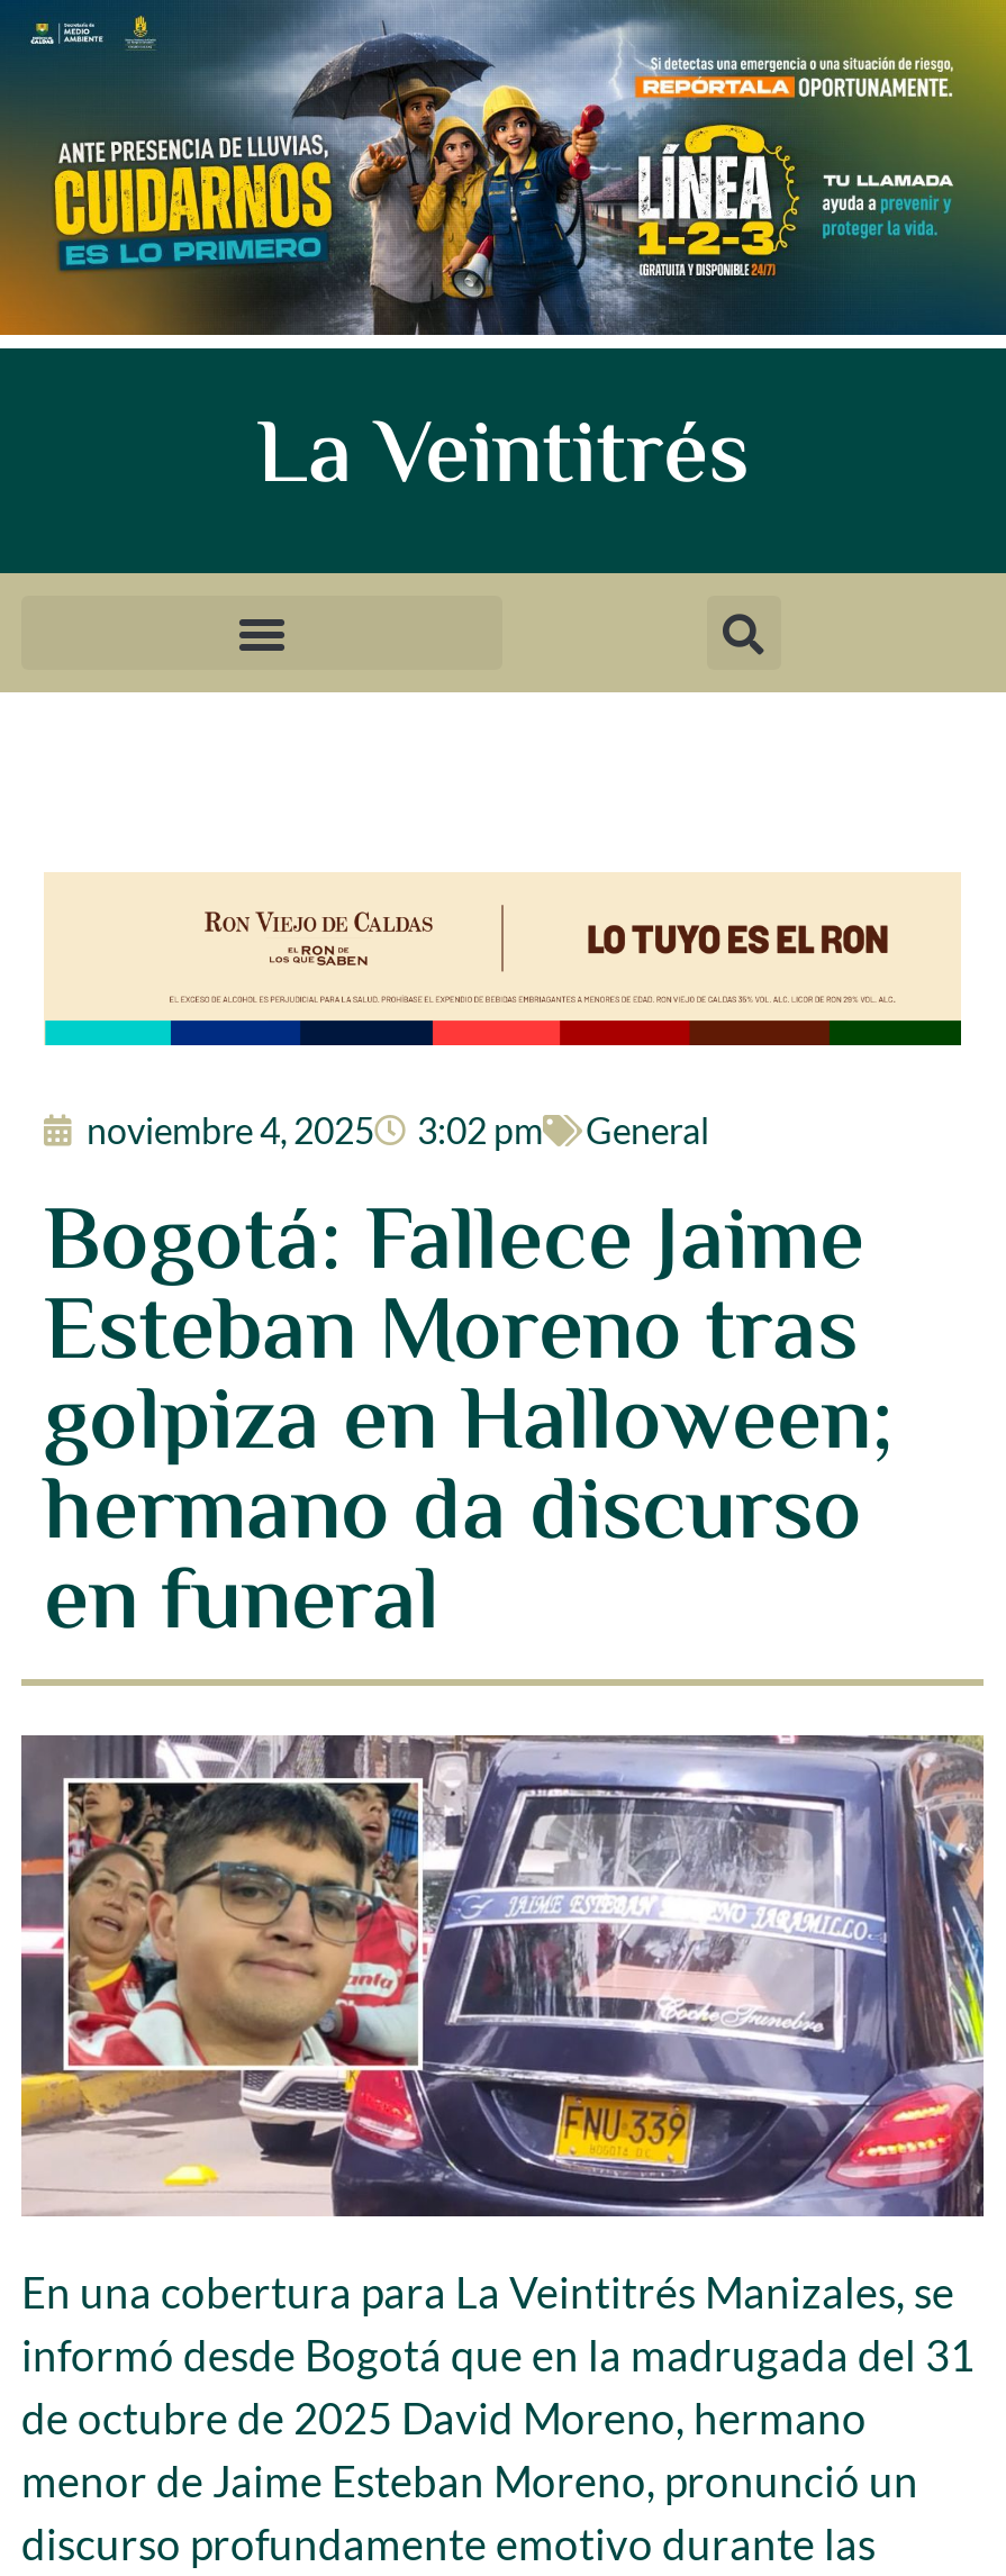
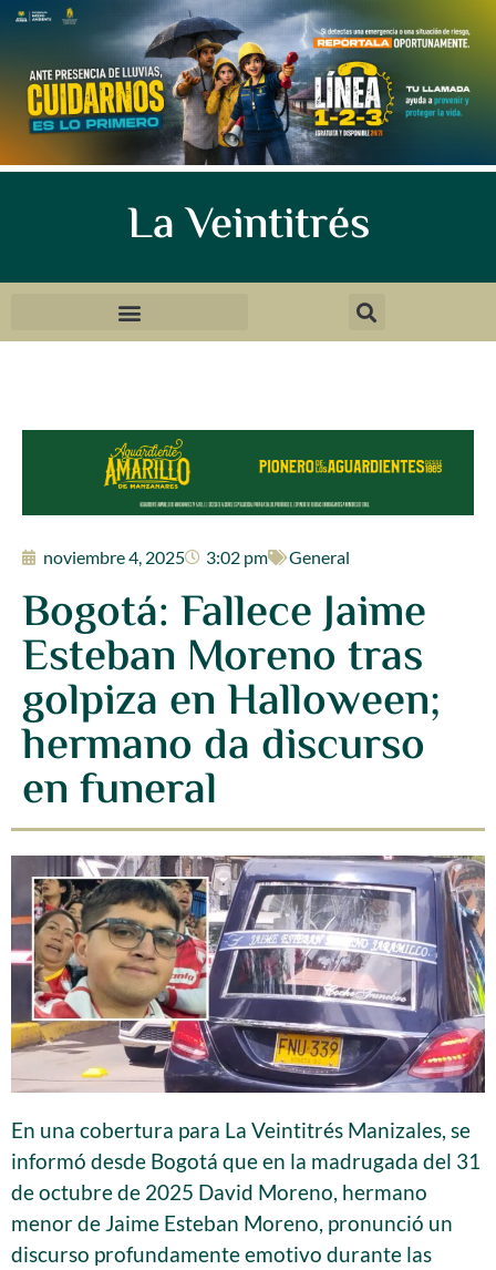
[44,872,961,1047] [image] -> [21,429,475,516] [image]

